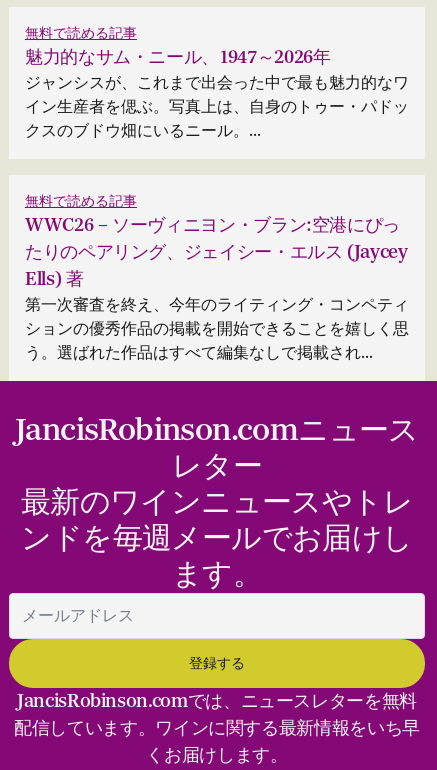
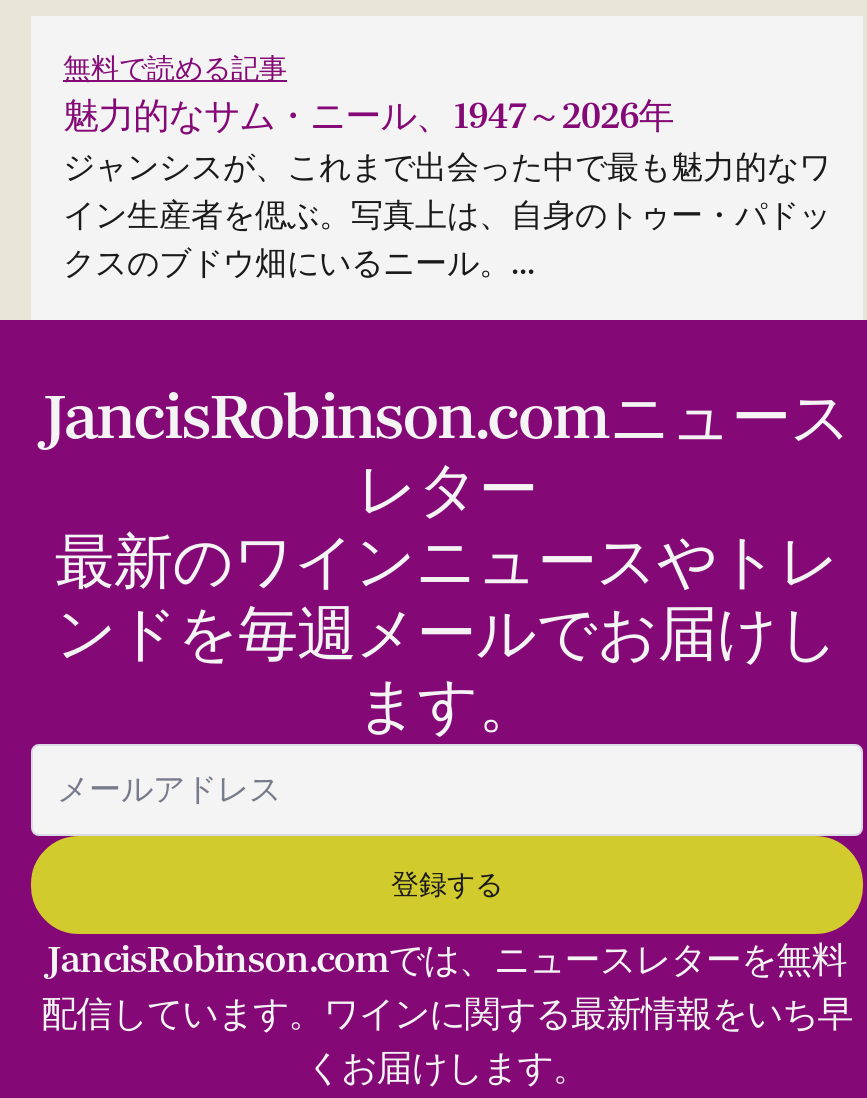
[25,193,409,363] 無料で読める記事 | WWC26 – ソーヴィニヨン・ブラン:空港にぴっ | たりのペアリング、ジェイシー・エルス (Jaycey | Ells) 著 | 第一次審査を終え、今年のライティング・コンペティ | ションの優秀作品の掲載を開始できることを嬉しく思 | う。選ばれた作品はすべて編集なしで掲載され... -> none

